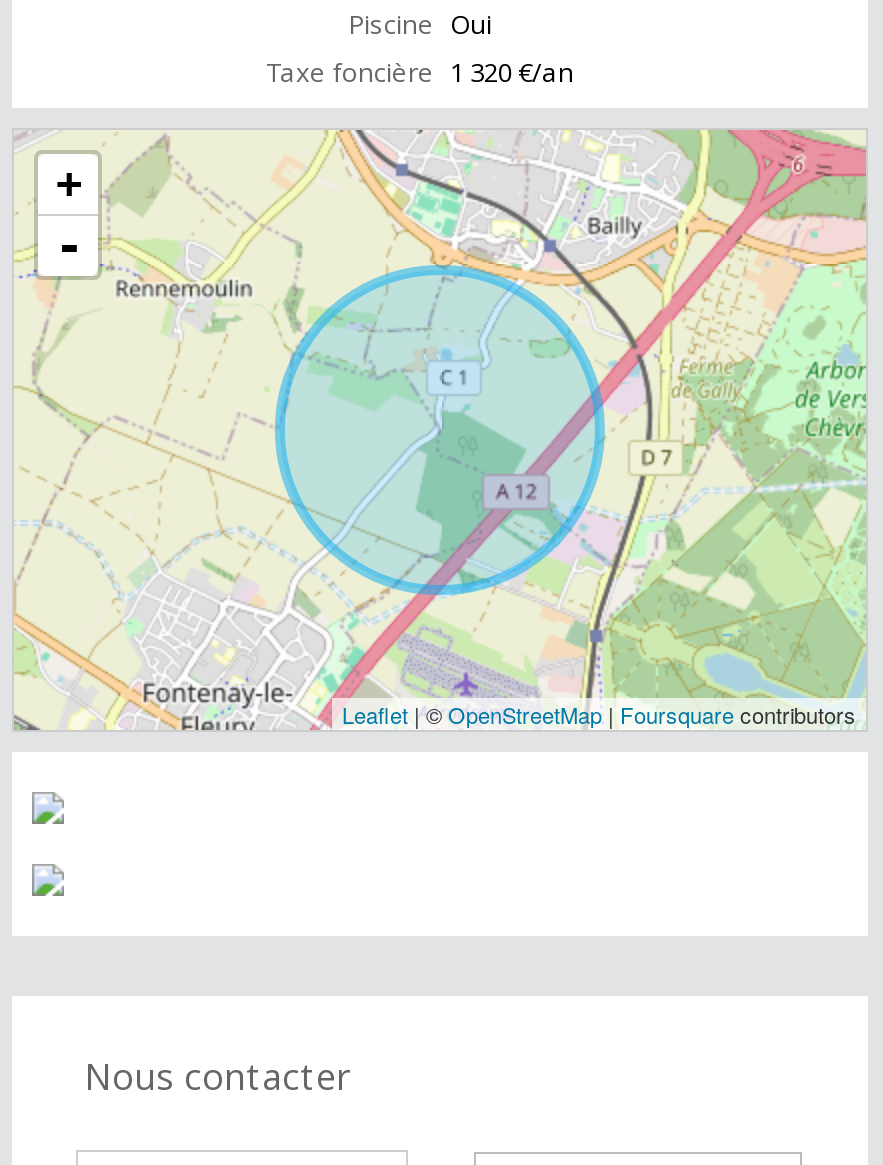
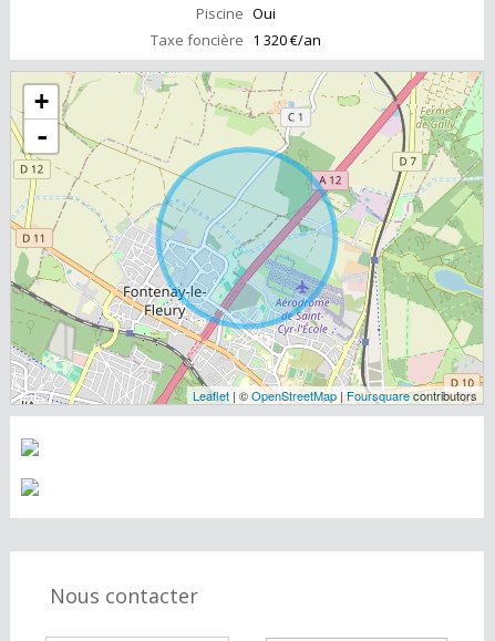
[12,128,868,732] [image] -> [10,71,484,405] [image]

